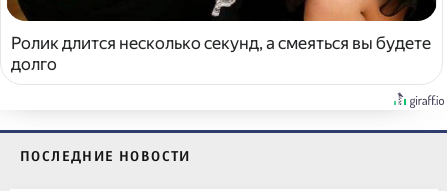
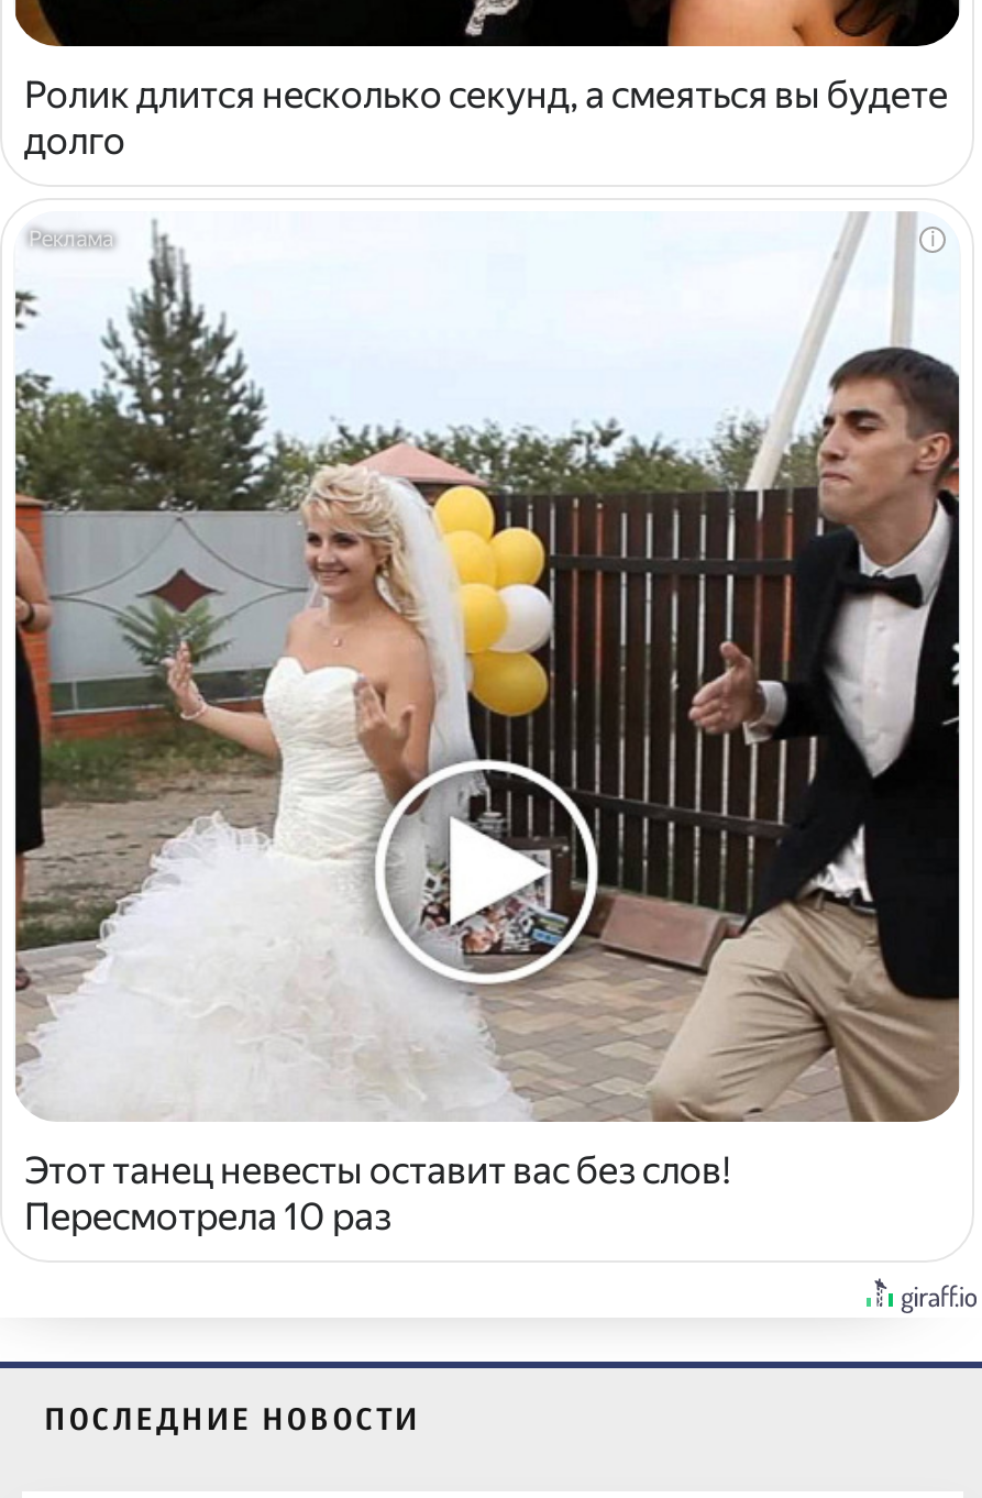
none -> [15,205,961,1238] [image] | Этот танец невесты оставит вас без слов! | Пересмотрела 10 раз

